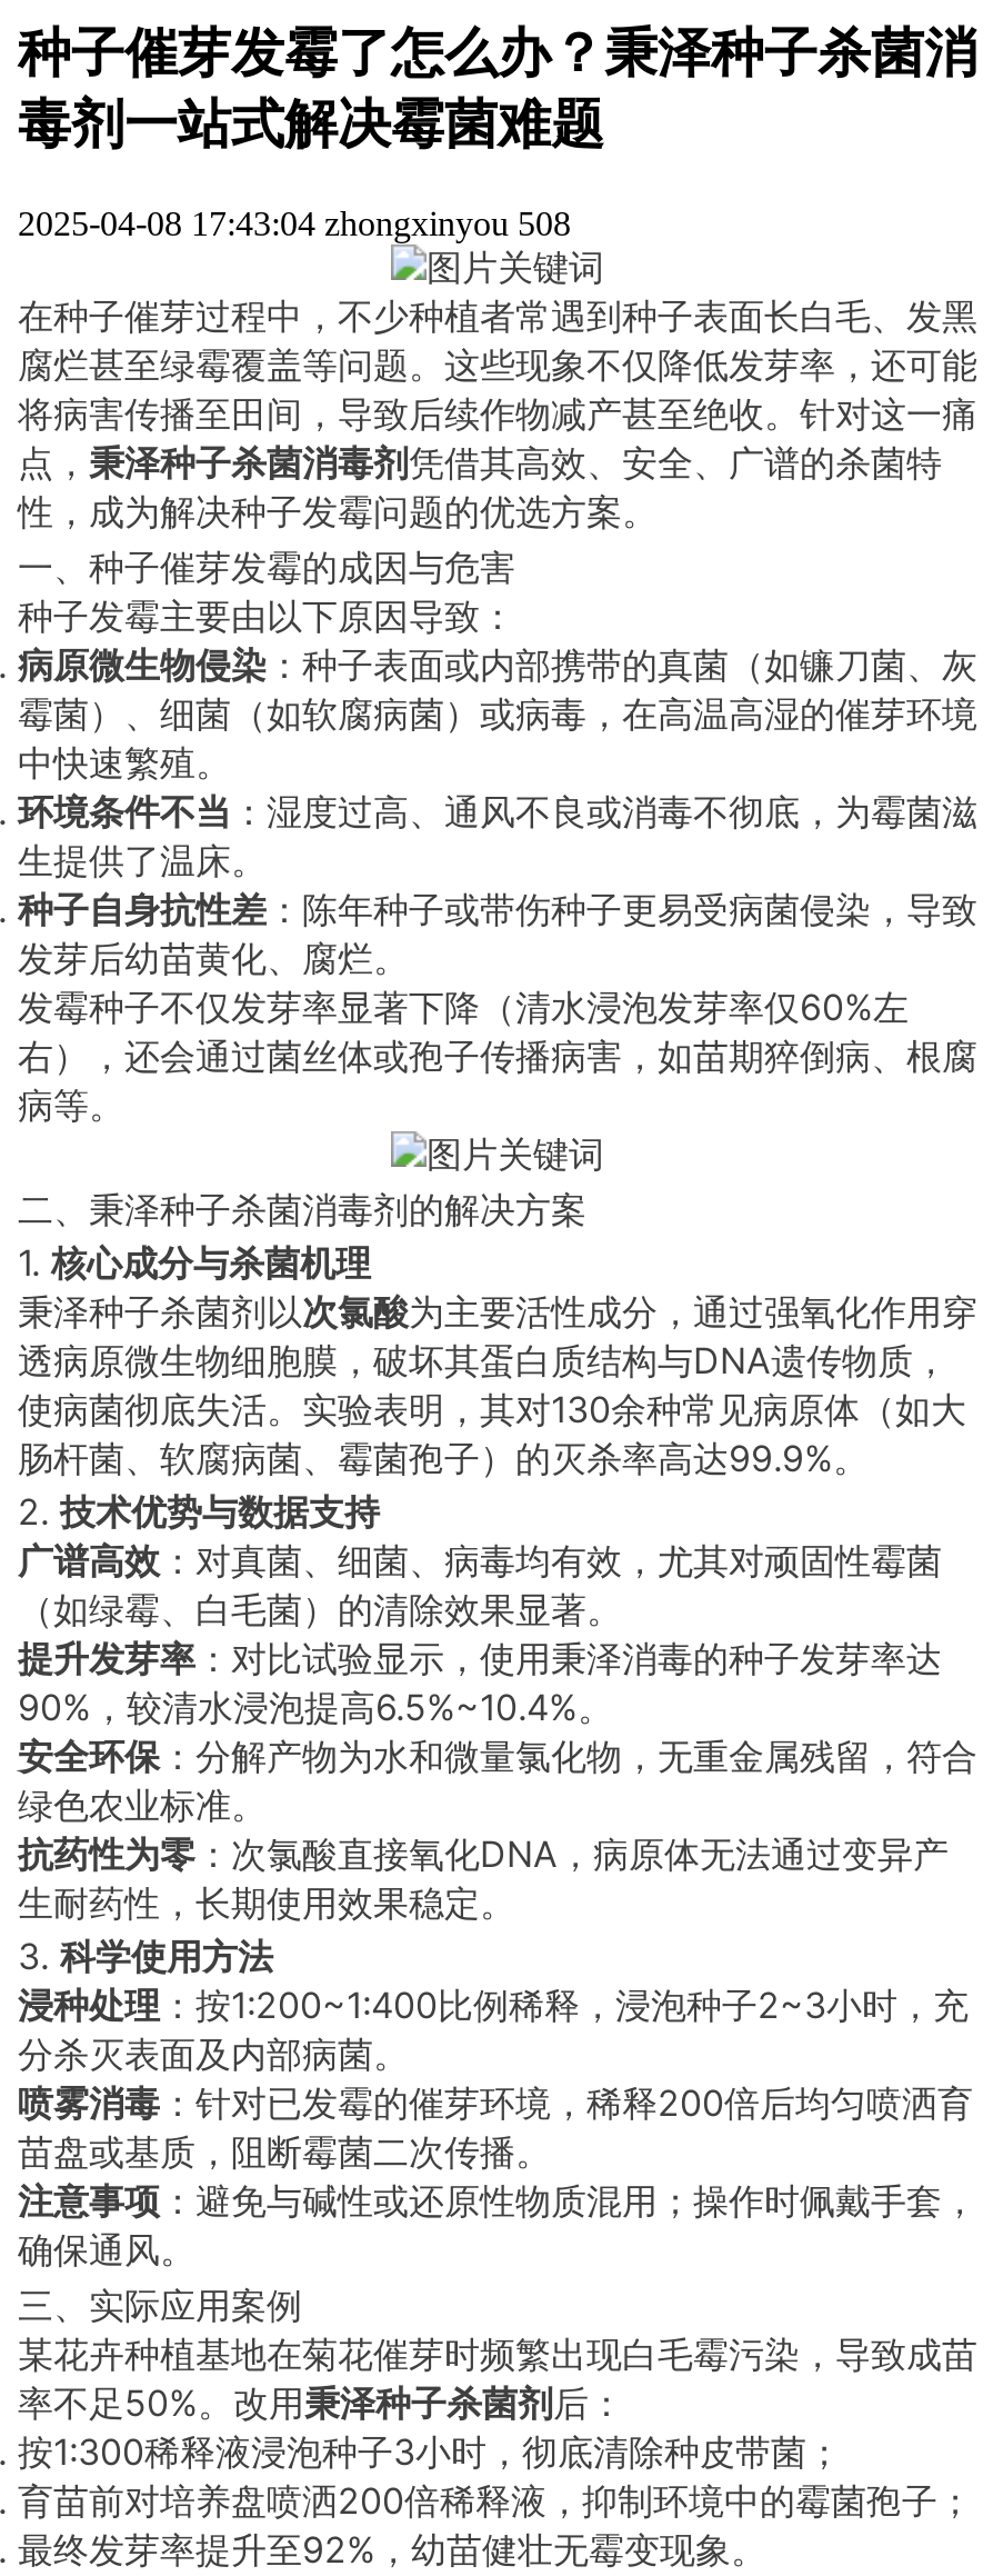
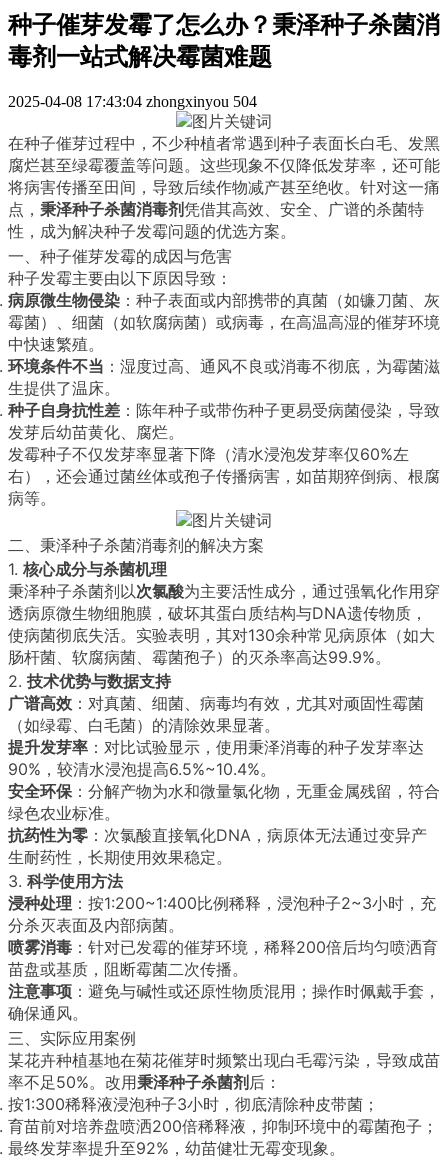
[18,204,571,242] 2025-04-08 17:43:04 zhongxinyou 508 -> [8,93,257,110] 2025-04-08 17:43:04 zhongxinyou 504

